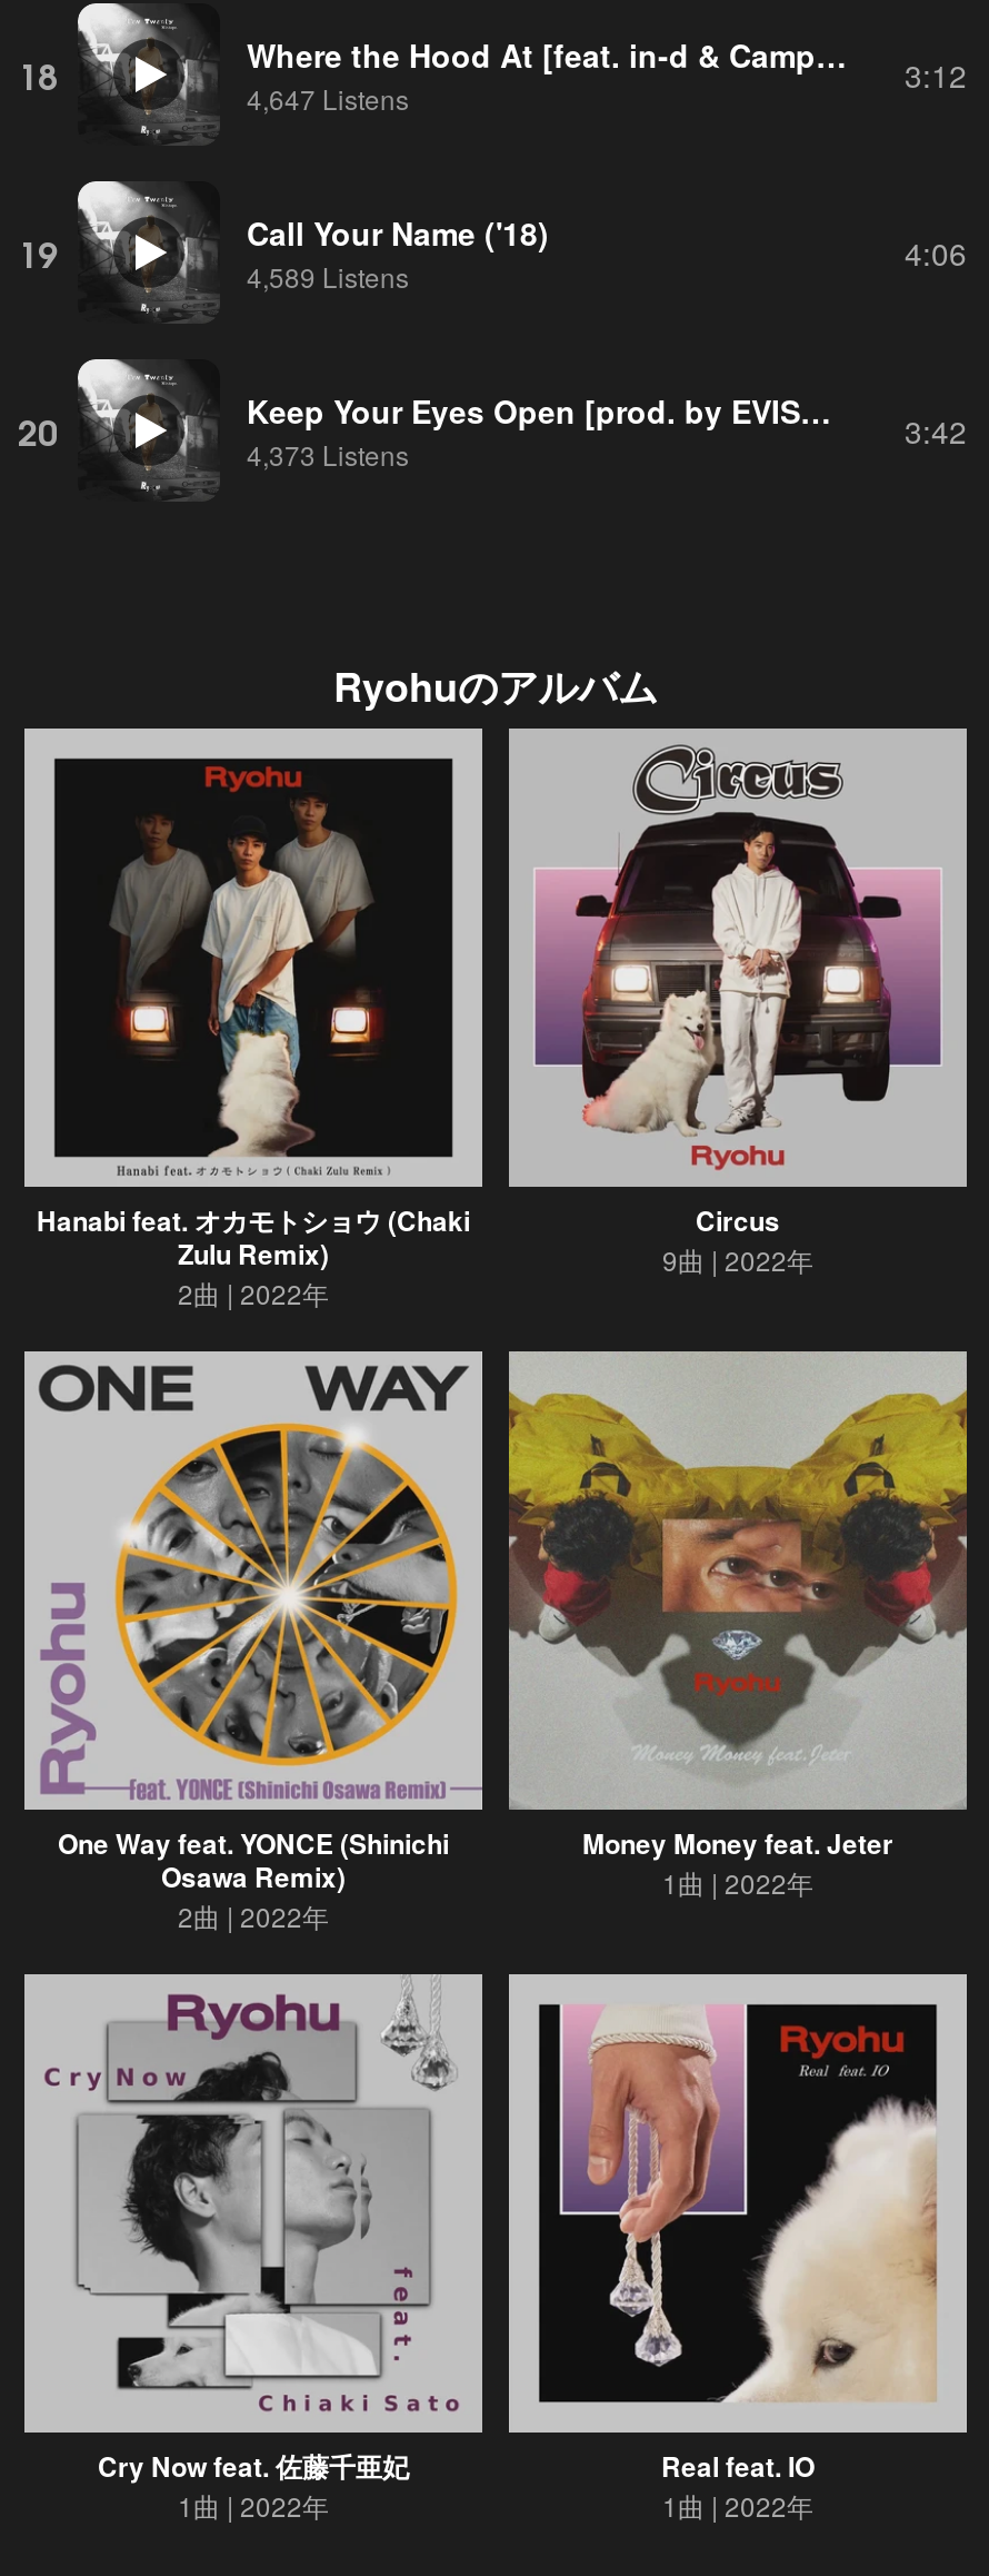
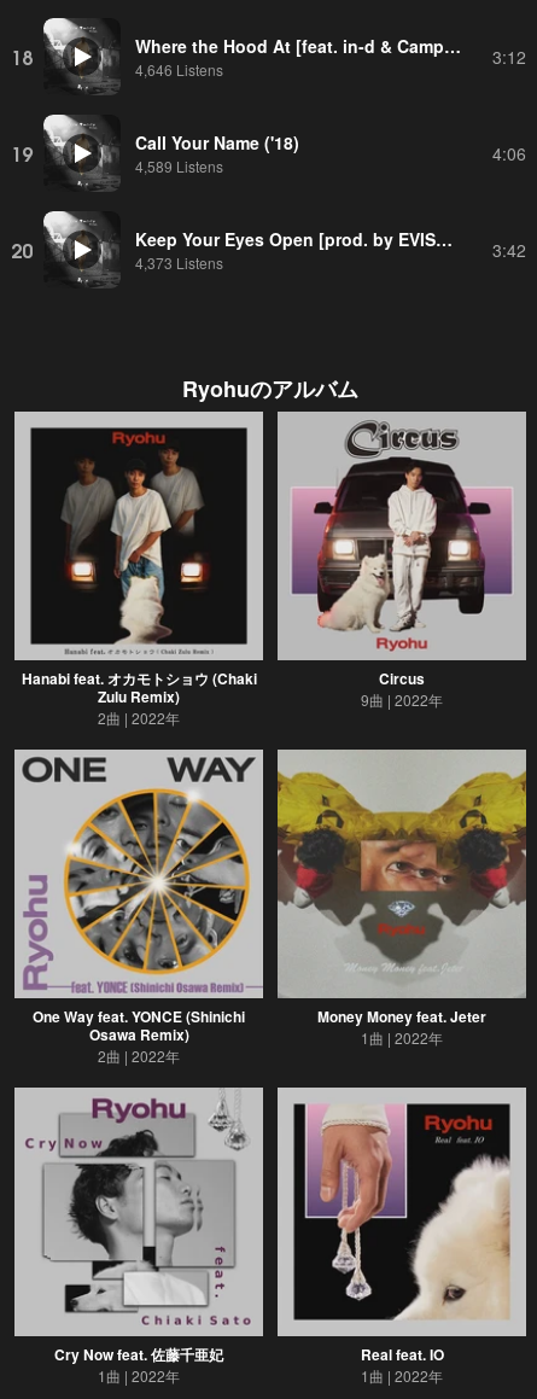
[247,78,409,116] 4,647 Listens -> [135,59,223,79] 4,646 Listens

